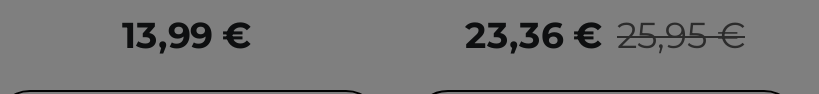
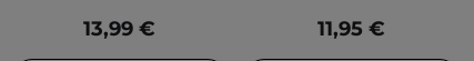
[465,15,745,59] 25,95 € | 23,36 € -> [317,17,385,42] 11,95 €

